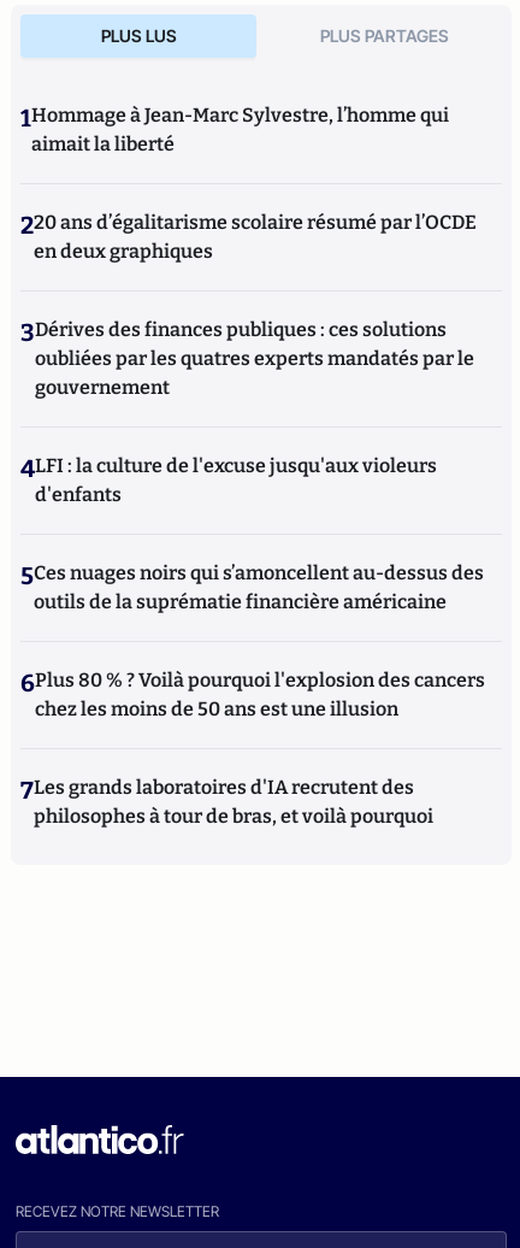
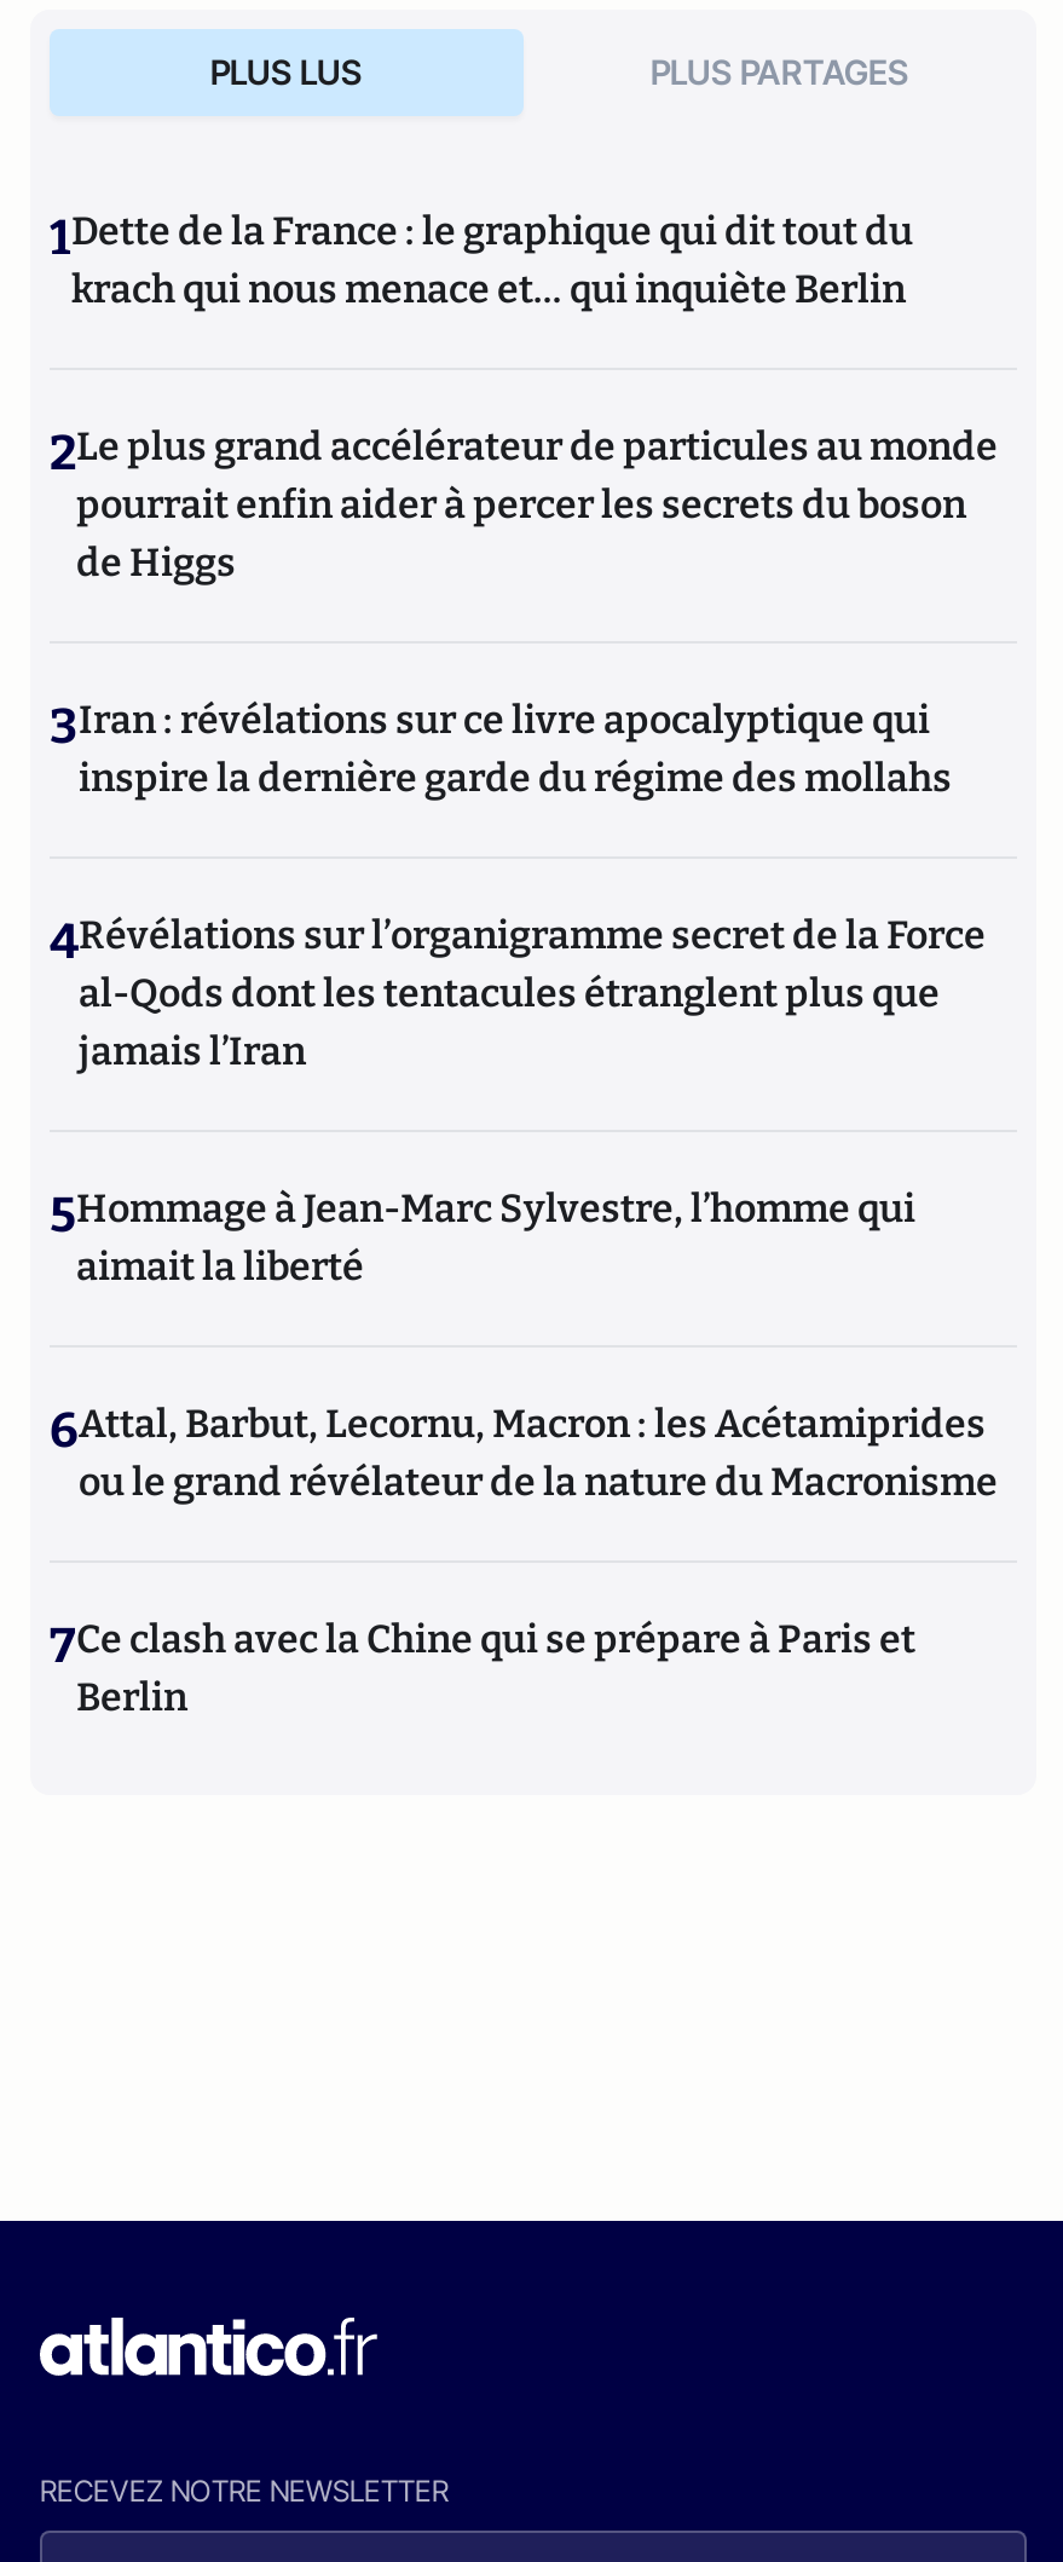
[20,104,449,133] 1Hommage à Jean-Marc Sylvestre, l’homme qui -> [50,208,998,1244] 1Dette de la France : le graphique qui dit tout du | krach qui nous menace et… qui inquiète Berlin | 2Le plus grand accélérateur de particules au monde | pourrait enfin aider à percer les secrets du boson | de Higgs | 3Iran : révélations sur ce livre apocalyptique qui | inspire la dernière garde du régime des mollahs | 4Révélations sur l’organigramme secret de la Force | al-Qods dont les tentacules étranglent plus que | jamais l’Iran | 5Hommage à Jean-Marc Sylvestre, l’homme qui
moved [31,133,175,155] -> [76,1244,364,1289]: aimait la liberté
[20,211,485,828] 220 ans d’égalitarisme scolaire résumé par l’OCDE | en deux graphiques | 3Dérives des finances publiques : ces solutions | oubliées par les quatres experts mandatés par le | gouvernement | 4LFI : la culture de l'excuse jusqu'aux violeurs | d'enfants | 5Ces nuages noirs qui s’amoncellent au-dessus des | outils de la suprématie financière américaine | 6Plus 80 % ? Voilà pourquoi l'explosion des cancers | chez les moins de 50 ans est une illusion | 7Les grands laboratoires d'IA recrutent des | philosophes à tour de bras, et voilà pourquoi -> [50,1401,998,1720] 6Attal, Barbut, Lecornu, Macron : les Acétamiprides | ou le grand révélateur de la nature du Macronisme | 7Ce clash avec la Chine qui se prépare à Paris et | Berlin

